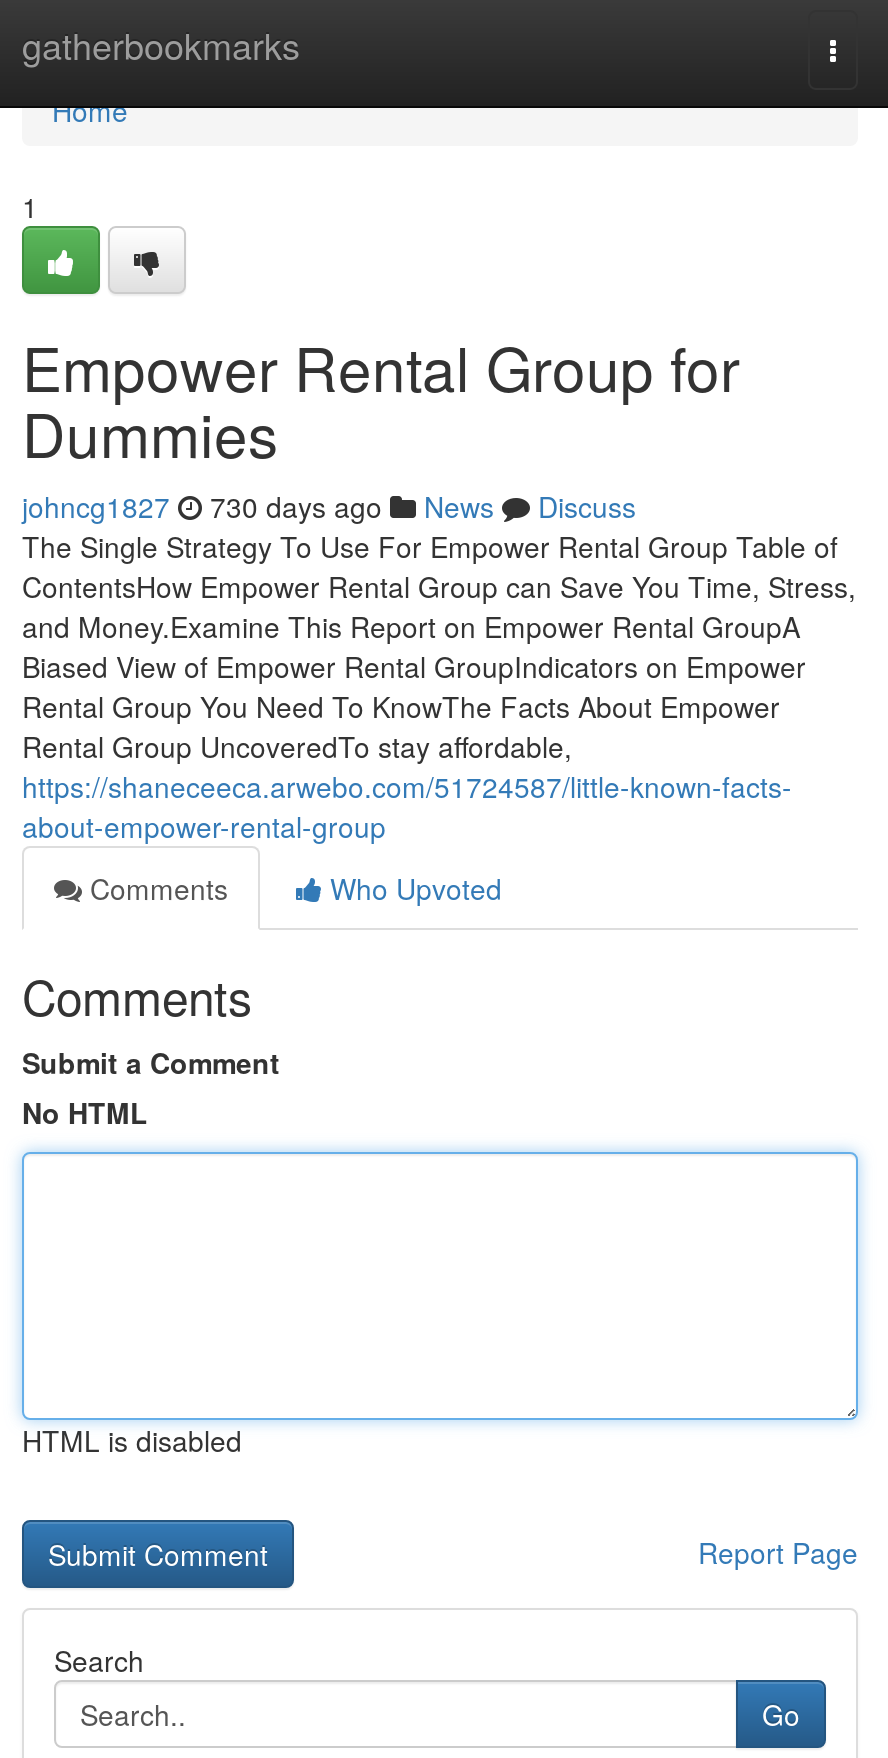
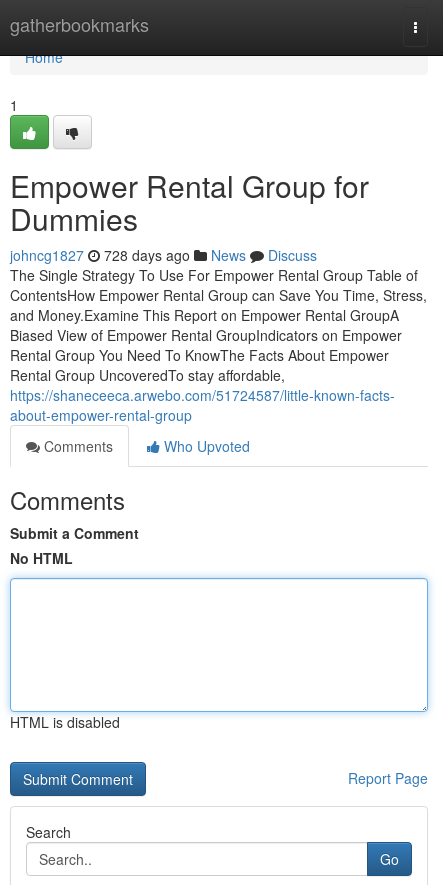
[22,486,636,526] johncg1827 730 days ago News Discuss -> [10,245,317,265] johncg1827 728 days ago News Discuss

